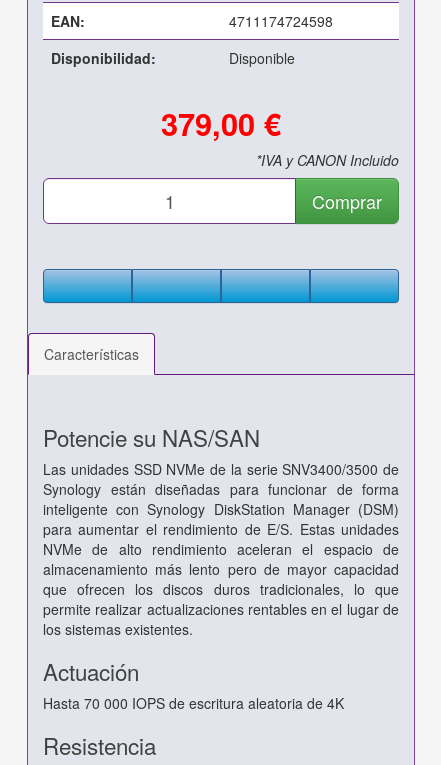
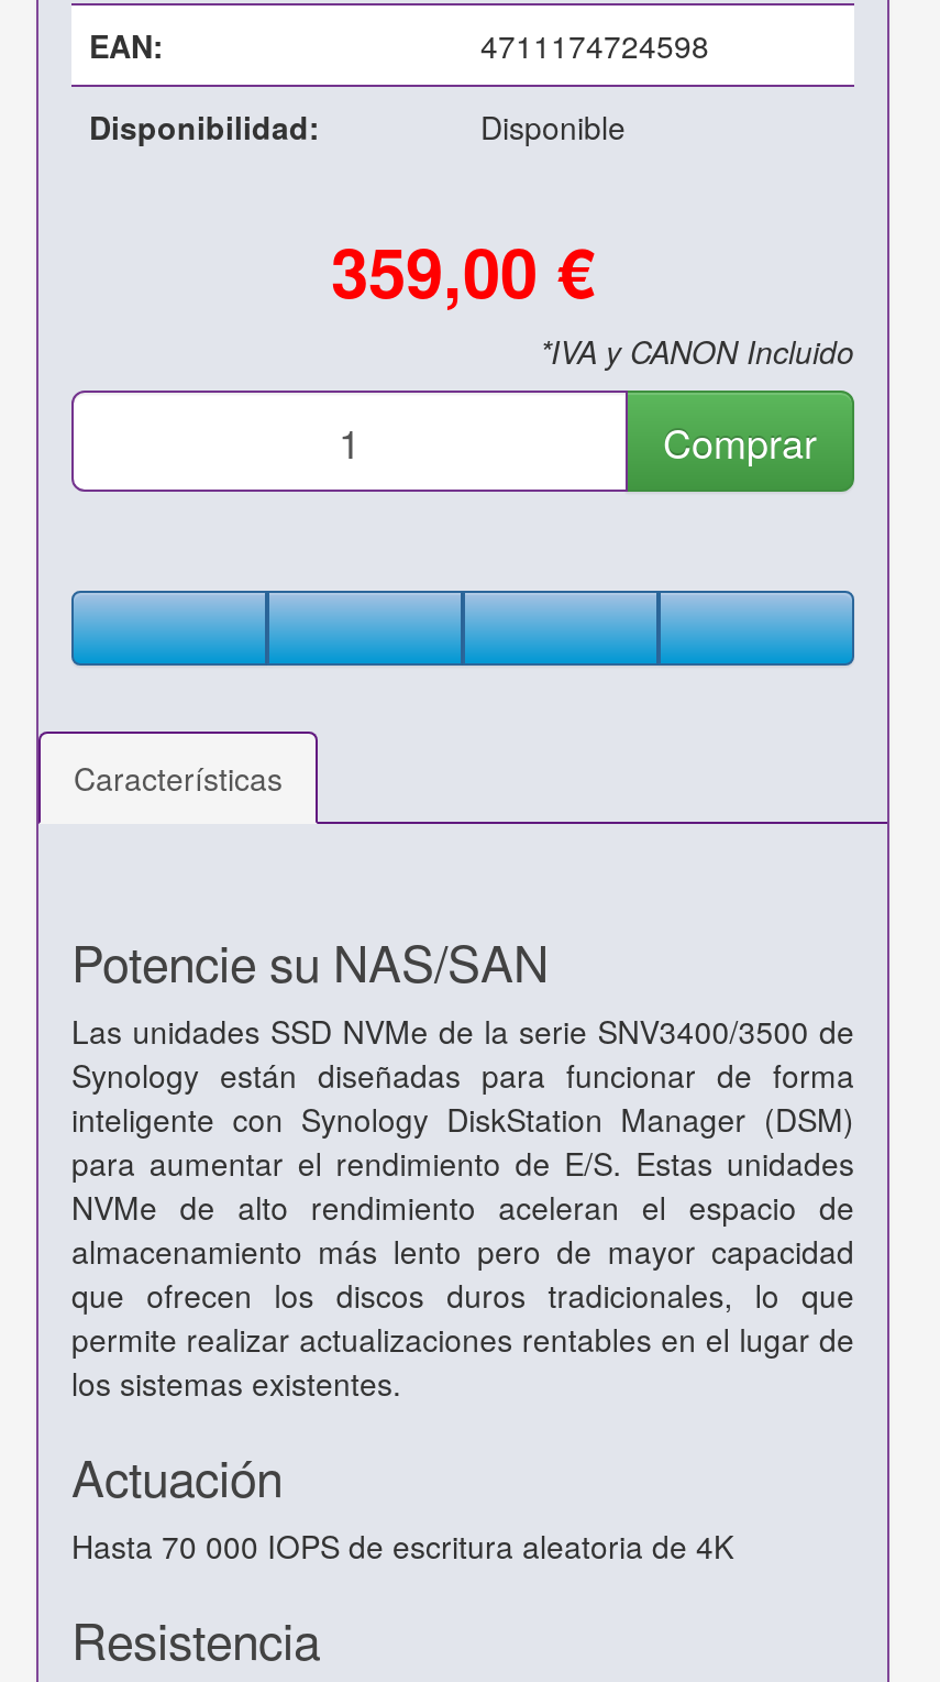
[161,101,281,145] 379,00 € -> [331,220,595,317] 359,00 €

